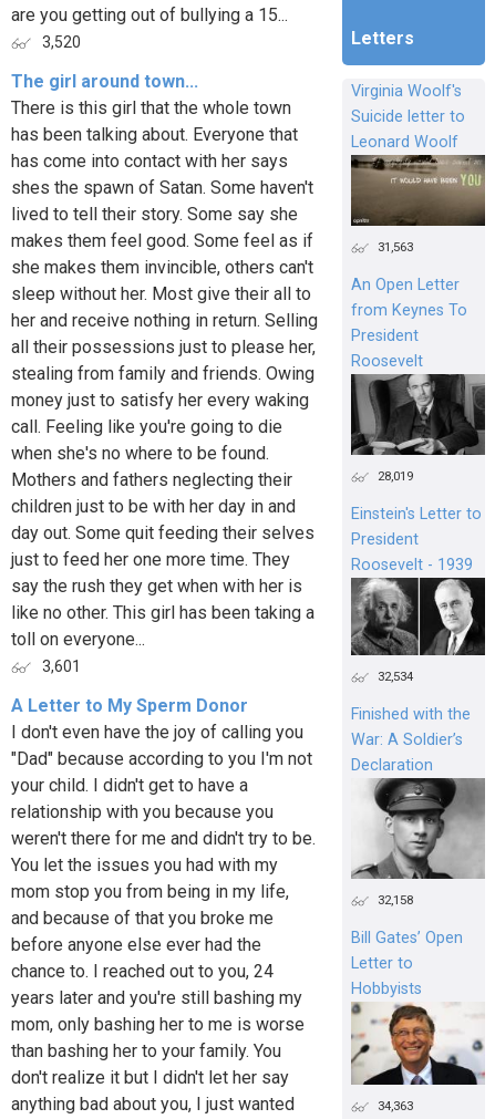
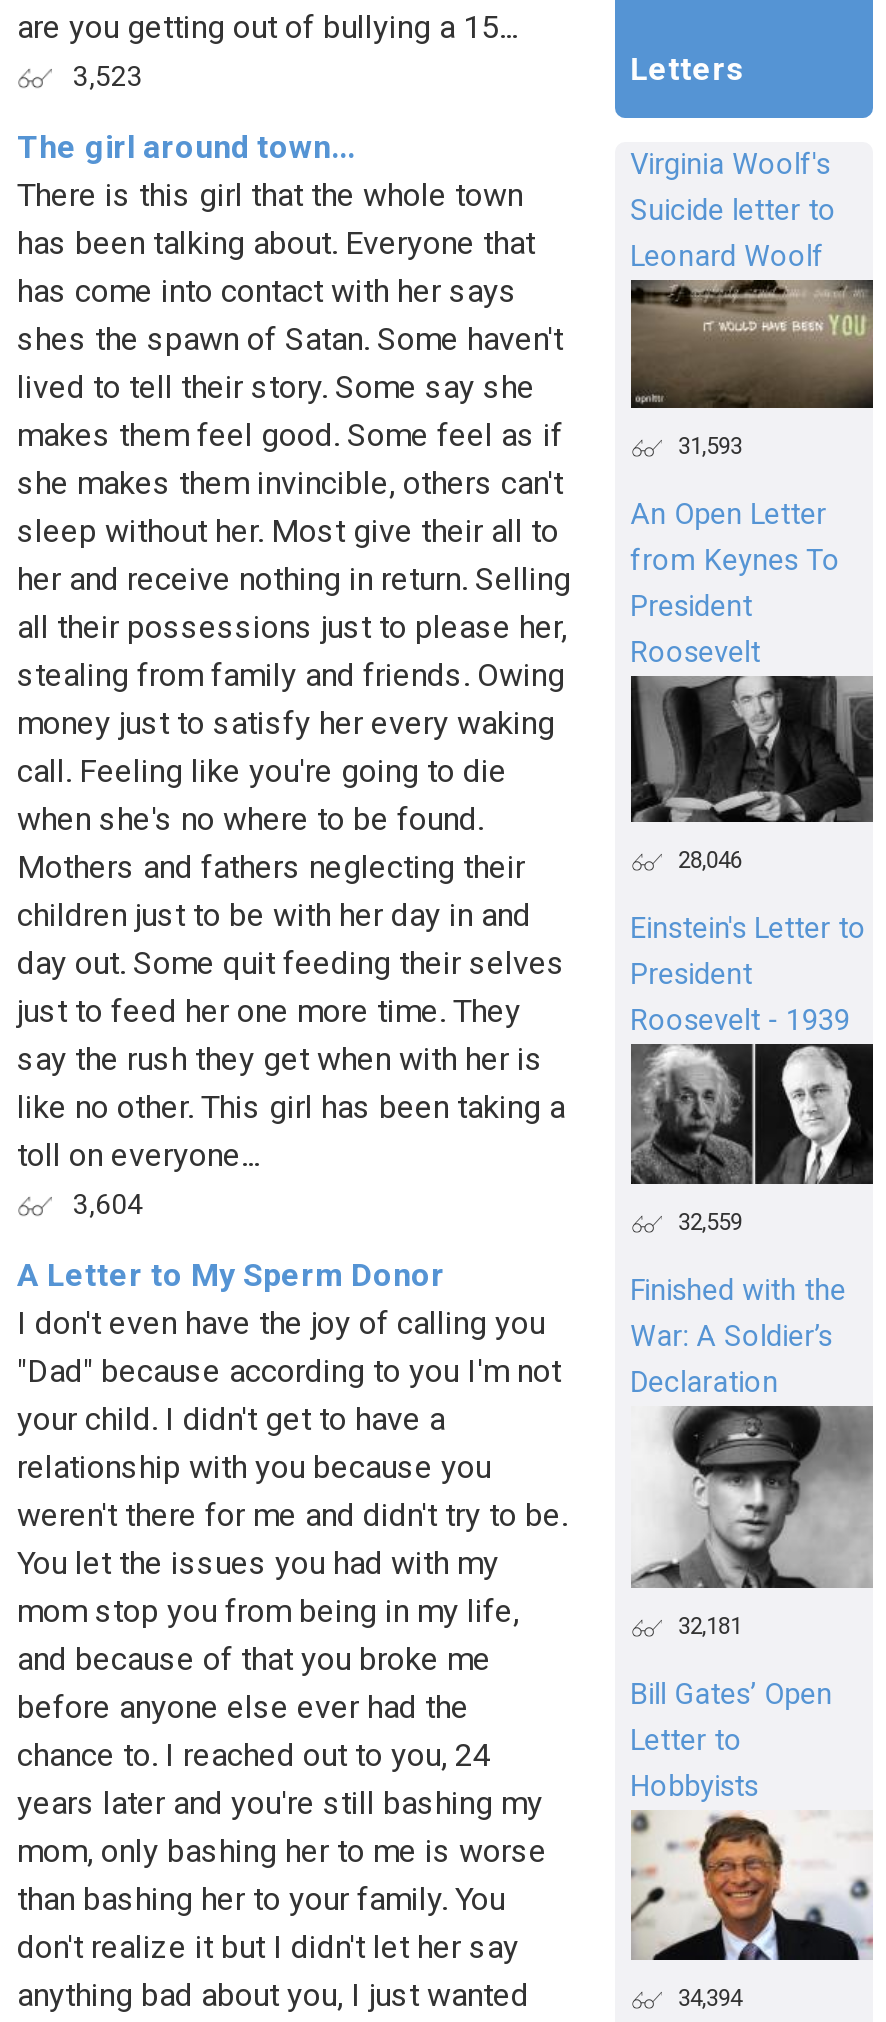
[42,33,81,51] 3,520 -> [73,60,143,92] 3,523
[377,239,413,255] 31,563 -> [678,432,742,460] 31,593
[377,468,413,483] 28,019 -> [678,846,742,874] 28,046
[42,657,81,675] 3,601 -> [73,1188,143,1220] 3,604
[377,669,413,684] 32,534 -> [678,1209,742,1237] 32,559
[377,892,413,908] 32,158 -> [678,1613,742,1641] 32,181
[377,1098,413,1114] 34,363 -> [678,1985,742,2013] 34,394

